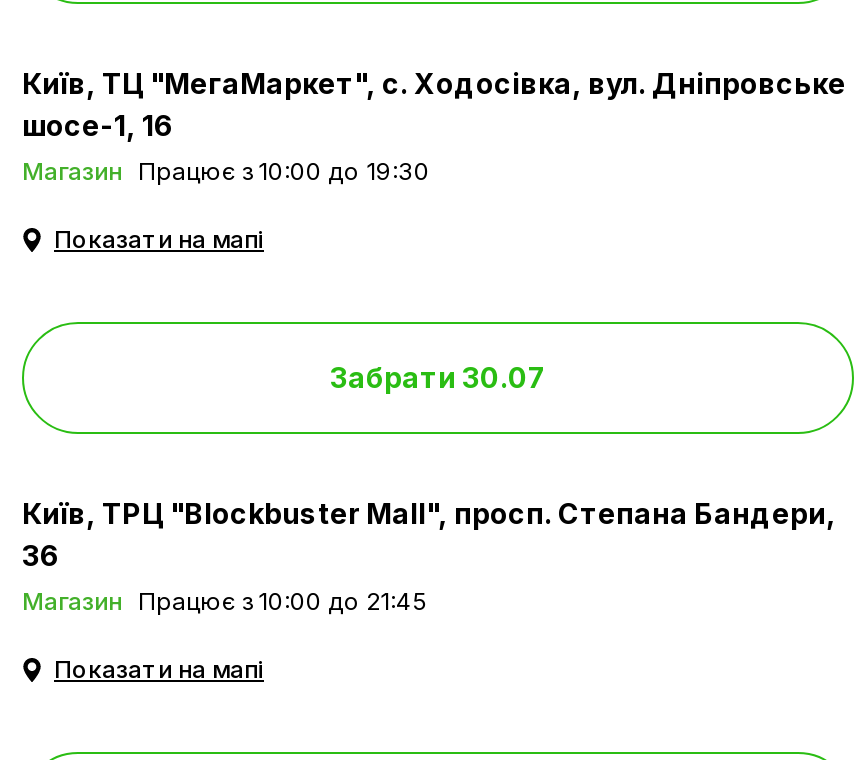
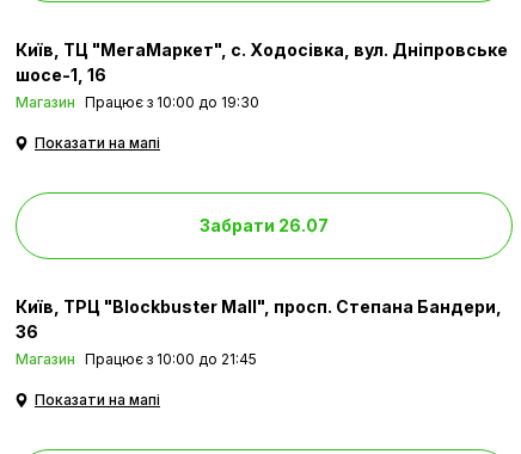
[330,361,546,395] Забрати 30.07 -> [200,216,329,236] Забрати 26.07

